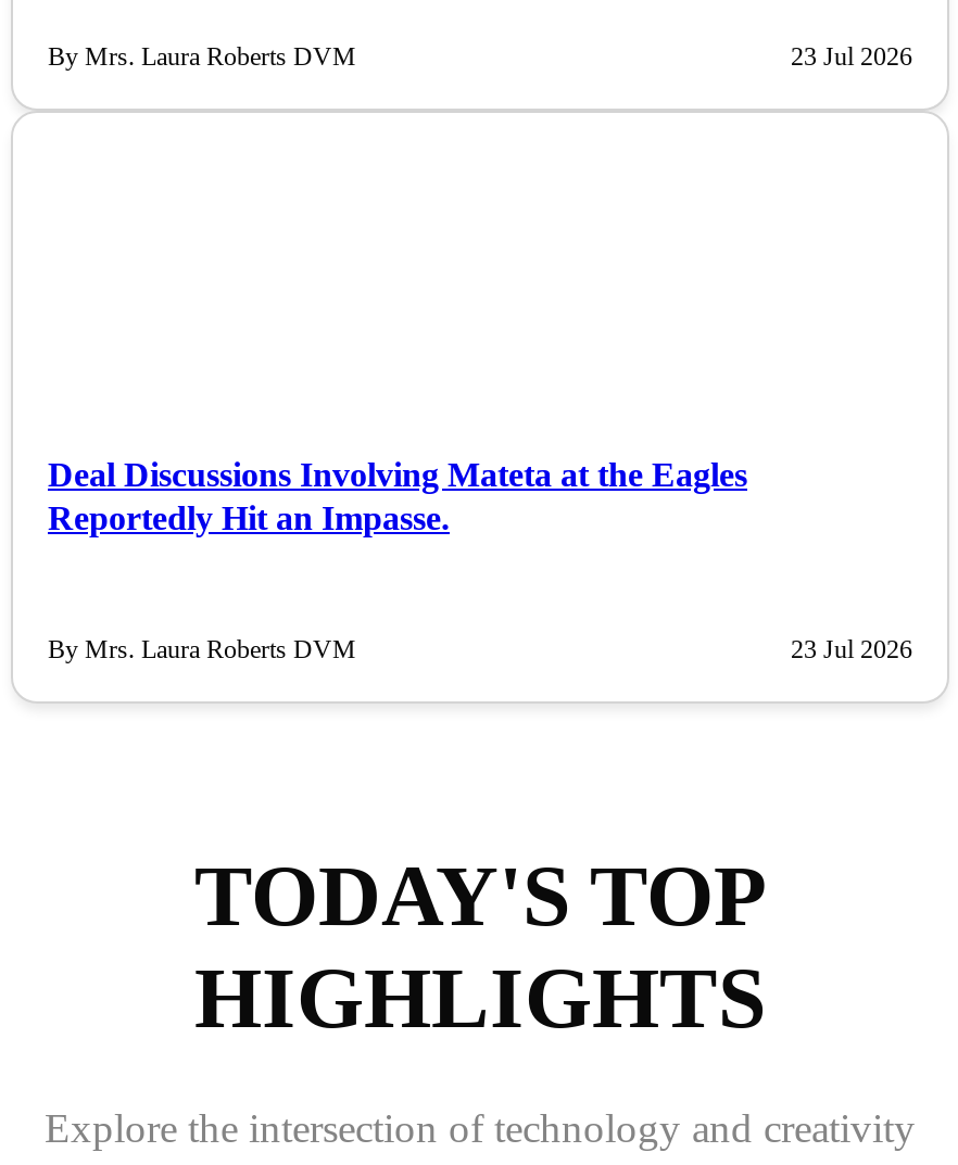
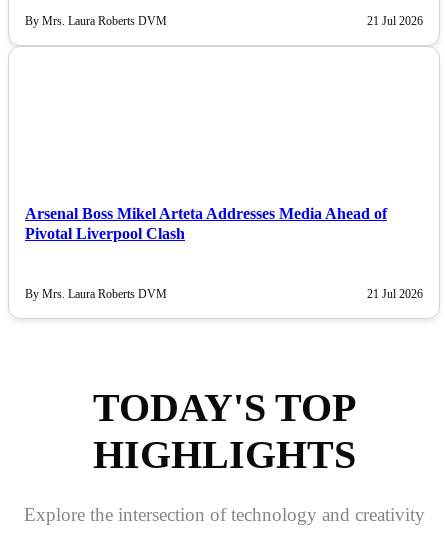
[791,41,912,72] 23 Jul 2026 -> [367,14,423,28] 21 Jul 2026
[48,456,747,537] Deal Discussions Involving Mateta at the Eagles | Reportedly Hit an Impasse. -> [25,205,387,242] Arsenal Boss Mikel Arteta Addresses Media Ahead of | Pivotal Liverpool Clash
[791,633,912,664] 23 Jul 2026 -> [367,287,423,301] 21 Jul 2026

